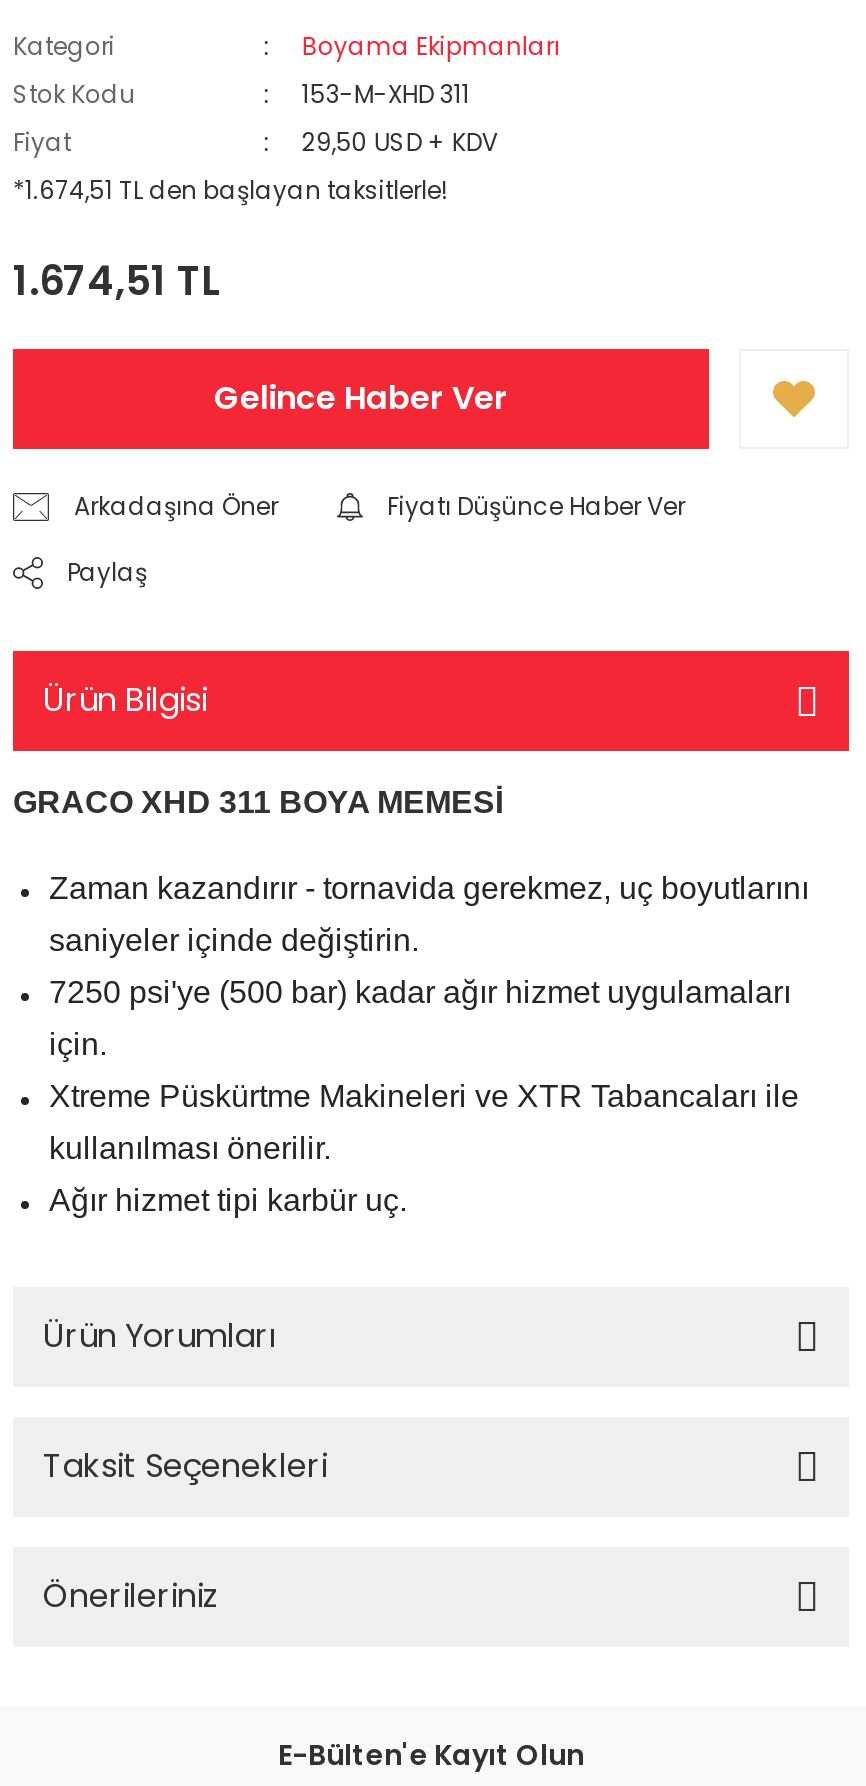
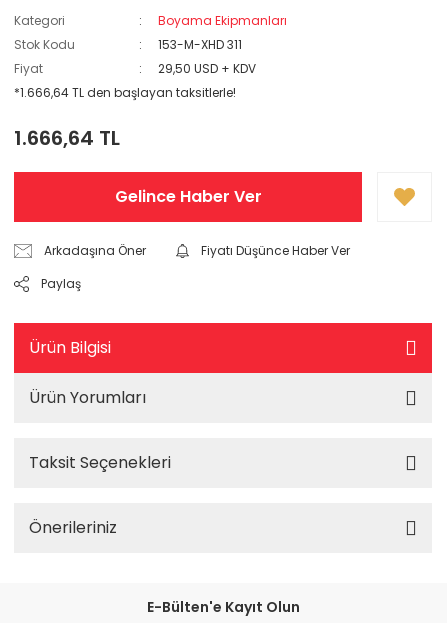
[13,173,447,207] *1.674,51 TL den başlayan taksitlerle! -> [14,84,236,101] *1.666,64 TL den başlayan taksitlerle!
[13,253,219,309] 1.674,51 TL -> [14,124,120,152] 1.666,64 TL
[13,785,809,1217] GRACO XHD 311 BOYA MEMESİ | Zaman kazandırır - tornavida gerekmez, uç boyutlarını | saniyeler içinde değiştirin. | 7250 psi'ye (500 bar) kadar ağır hizmet uygulamaları | için. | Xtreme Püskürtme Makineleri ve XTR Tabancaları ile | kullanılması önerilir. | Ağır hizmet tipi karbür uç. -> none

